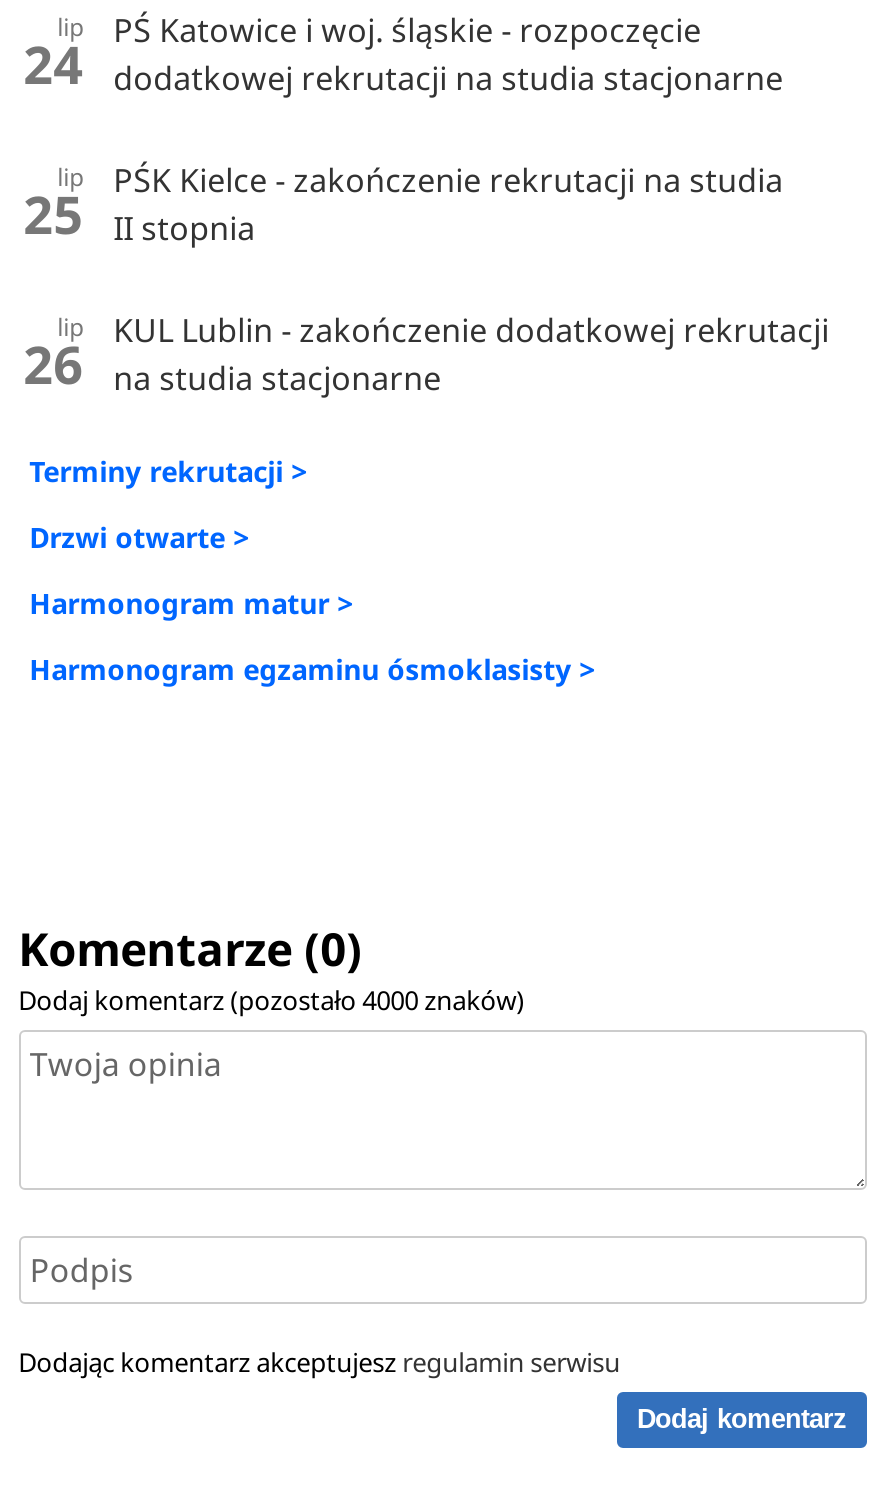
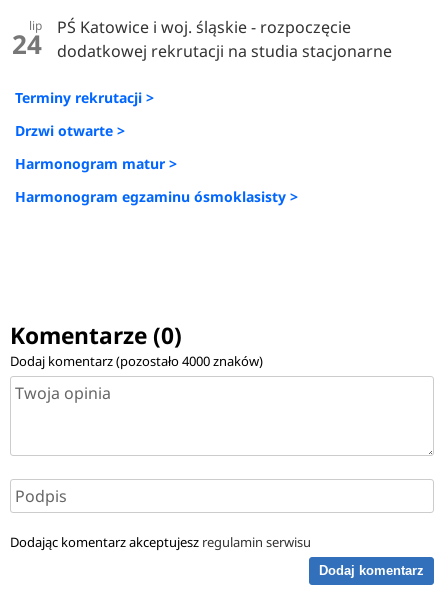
[23,159,829,401] lip | 25 | PŚK Kielce - zakończenie rekrutacji na studia | II stopnia | lip | 26 | KUL Lublin - zakończenie dodatkowej rekrutacji | na studia stacjonarne -> none

